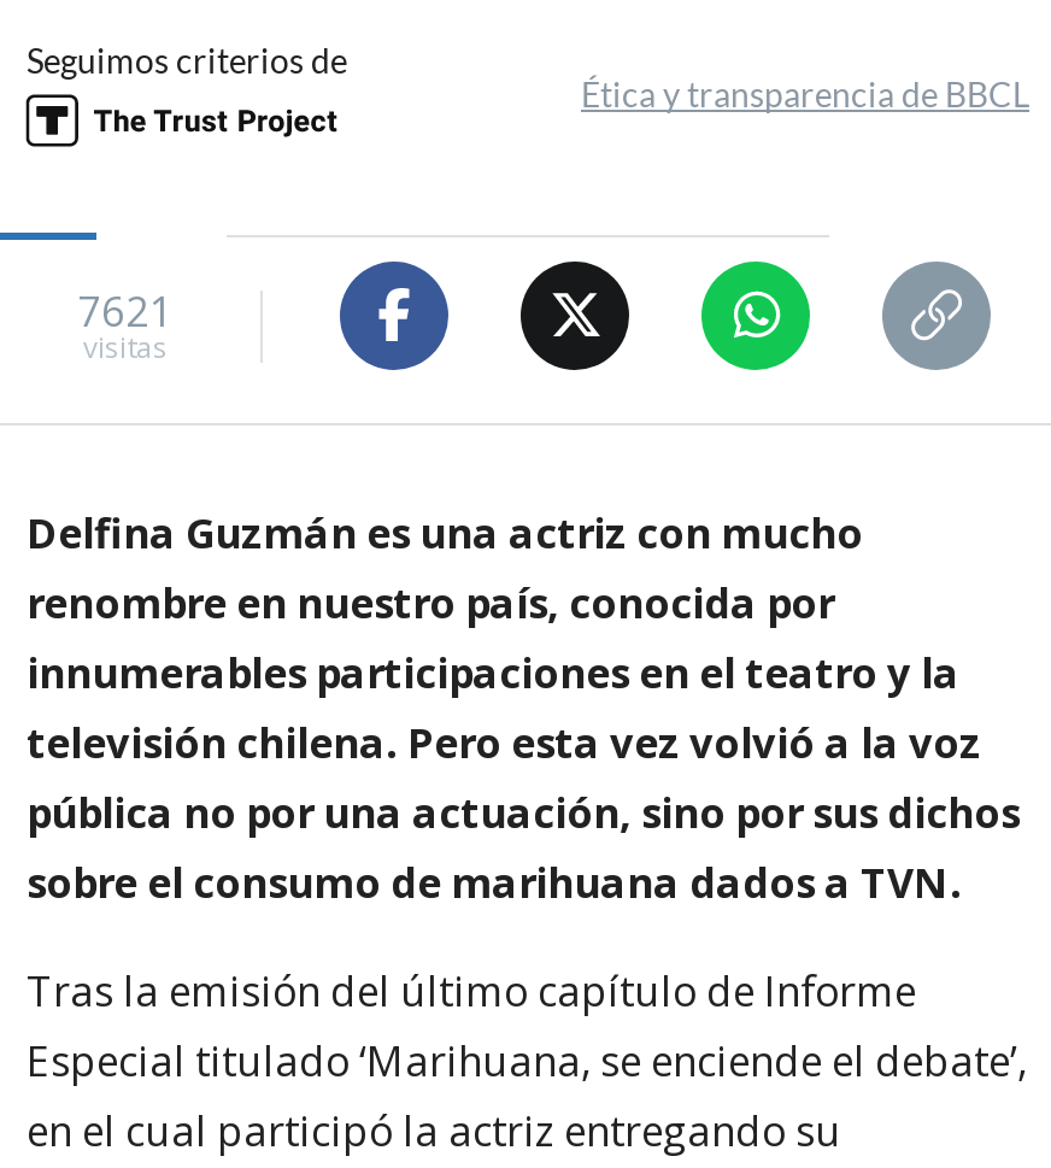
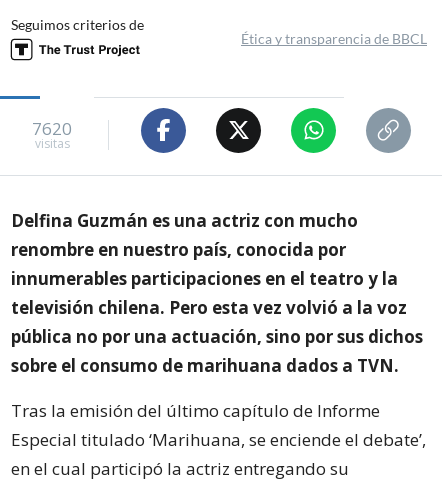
[77,284,174,339] 7621 -> [32,117,72,140] 7620

